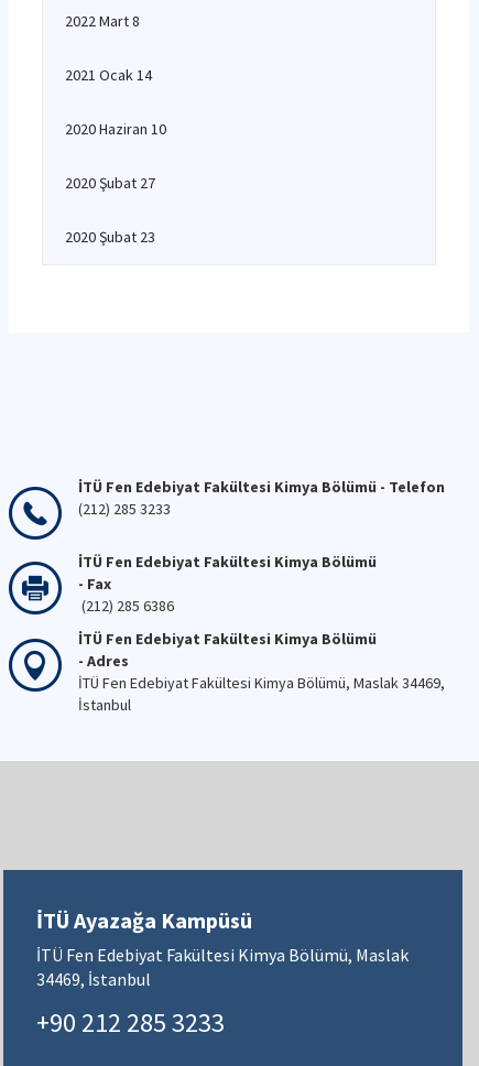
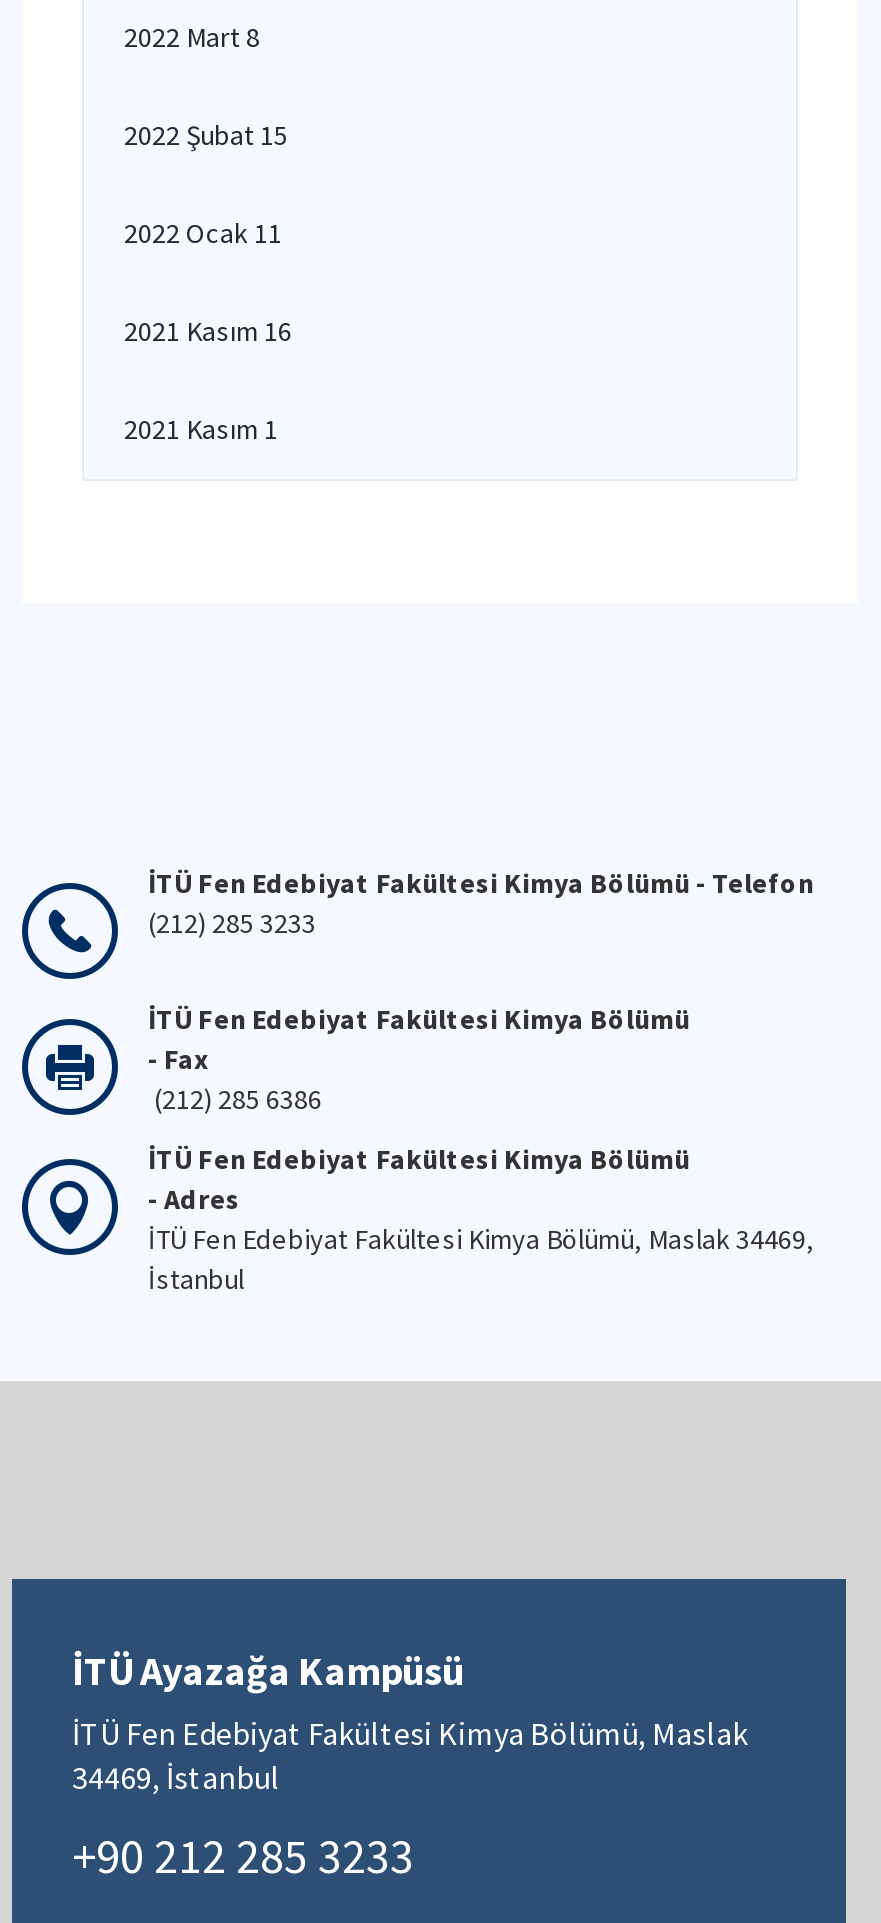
[65,65,152,85] 2021 Ocak 14 -> [124,117,288,153] 2022 Şubat 15
[65,119,166,139] 2020 Haziran 10 -> [124,215,282,251] 2022 Ocak 11
[65,173,155,193] 2020 Şubat 27 -> [124,313,292,349] 2021 Kasım 16
[65,227,155,247] 2020 Şubat 23 -> [124,411,278,447] 2021 Kasım 1

